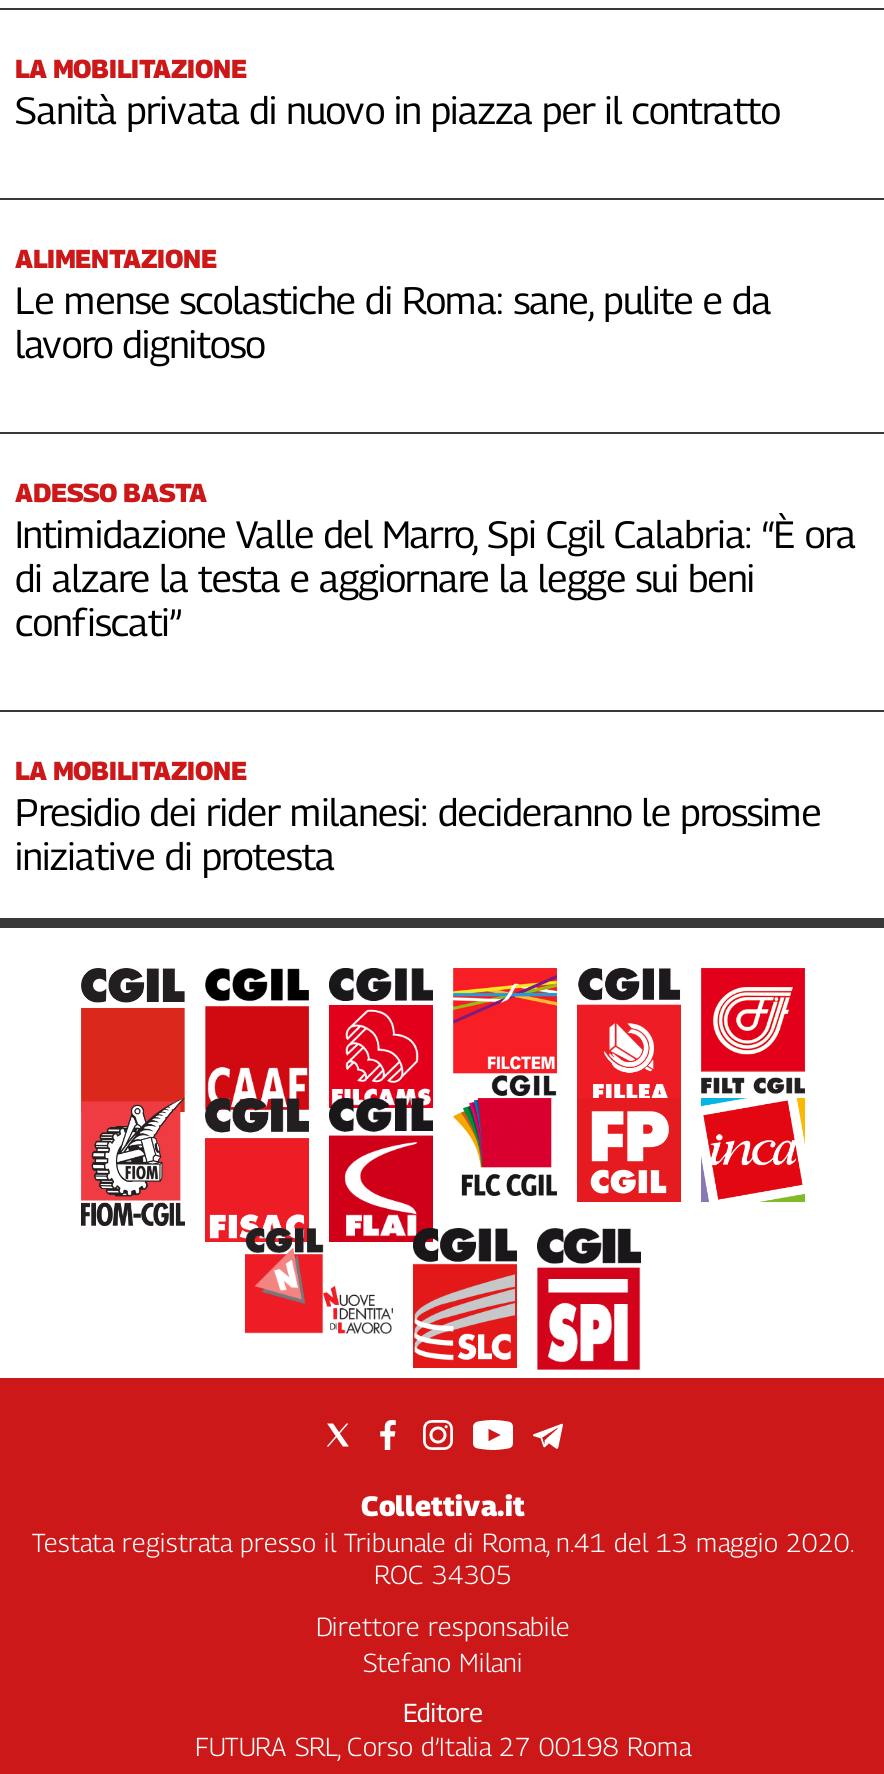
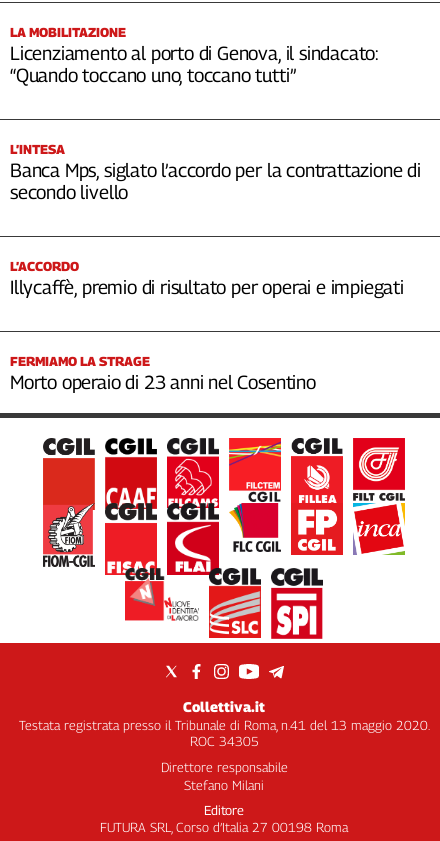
[15,88,780,132] Sanità privata di nuovo in piazza per il contratto -> [10,42,379,86] Licenziamento al porto di Genova, il sindacato: | “Quando toccano uno, toccano tutti”
[15,242,771,366] ALIMENTAZIONE | Le mense scolastiche di Roma: sane, pulite e da | lavoro dignitoso -> [10,141,421,203] L’INTESA | Banca Mps, siglato l’accordo per la contrattazione di | secondo livello
[15,476,856,644] ADESSO BASTA | Intimidazione Valle del Marro, Spi Cgil Calabria: “È ora | di alzare la testa e aggiornare la legge sui beni | confiscati” -> [10,258,404,298] L’ACCORDO | Illycaffè, premio di risultato per operai e impiegati
[15,754,821,878] LA MOBILITAZIONE | Presidio dei rider milanesi: decideranno le prossime | iniziative di protesta -> [10,353,316,393] FERMIAMO LA STRAGE | Morto operaio di 23 anni nel Cosentino

